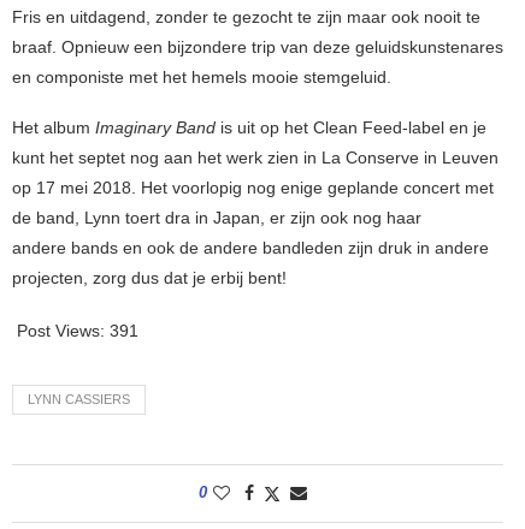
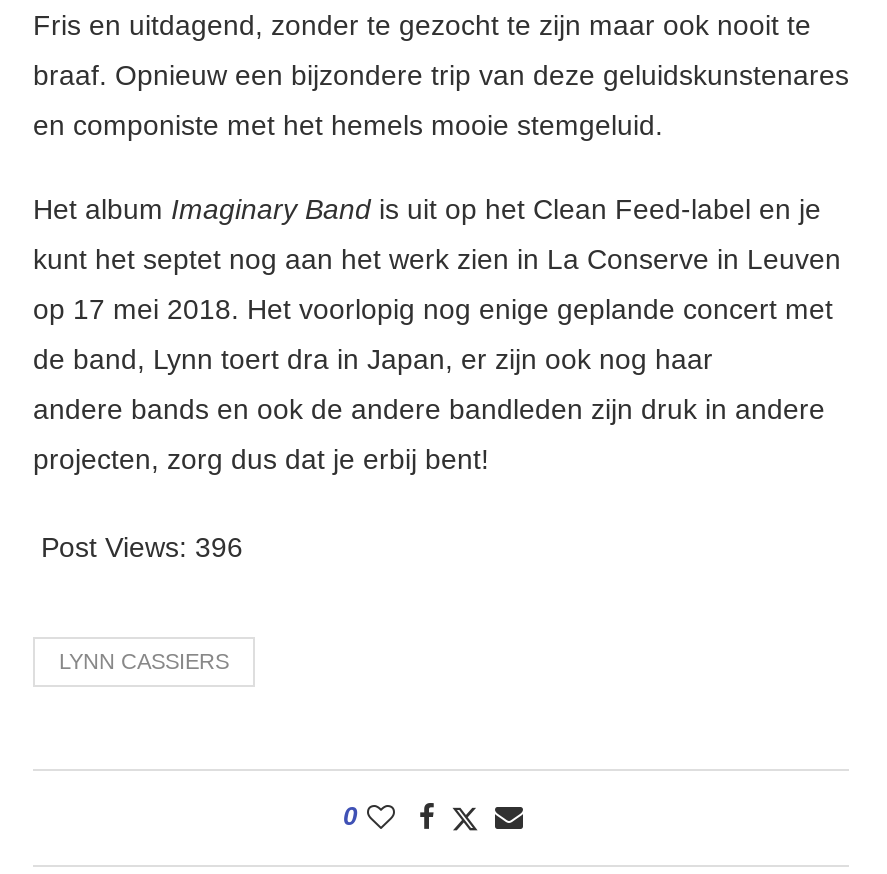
[17,321,138,341] Post Views: 391 -> [41,532,243,564] Post Views: 396

